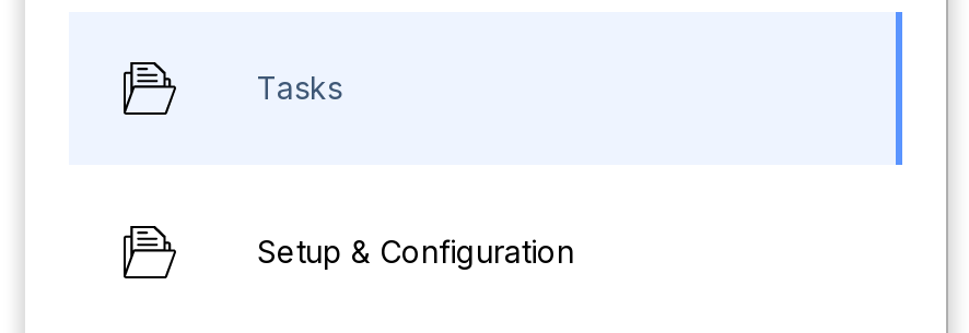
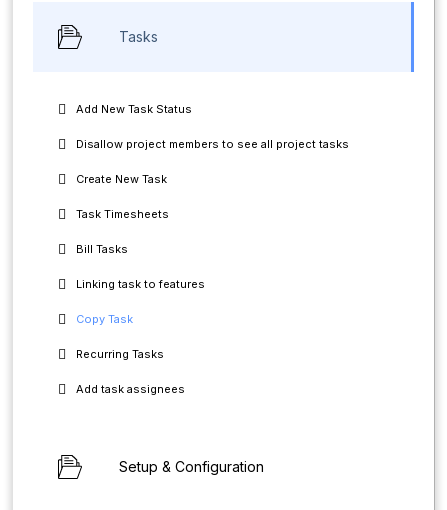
none -> [76,102,349,396] Add New Task Status | Disallow project members to see all project tasks | Create New Task | Task Timesheets | Bill Tasks | Linking task to features | Copy Task | Recurring Tasks | Add task assignees

